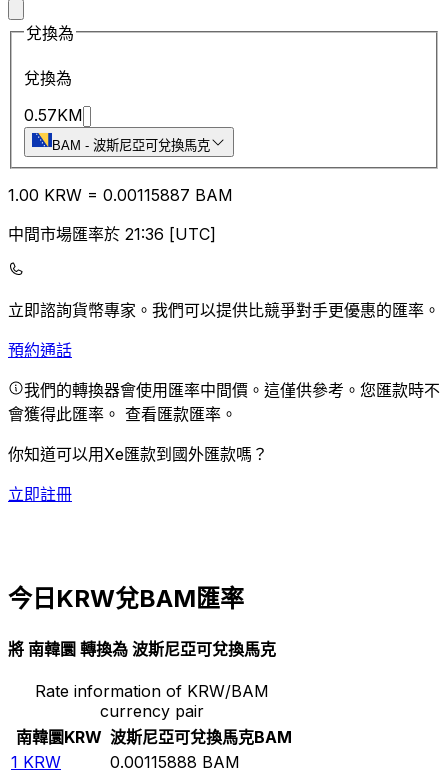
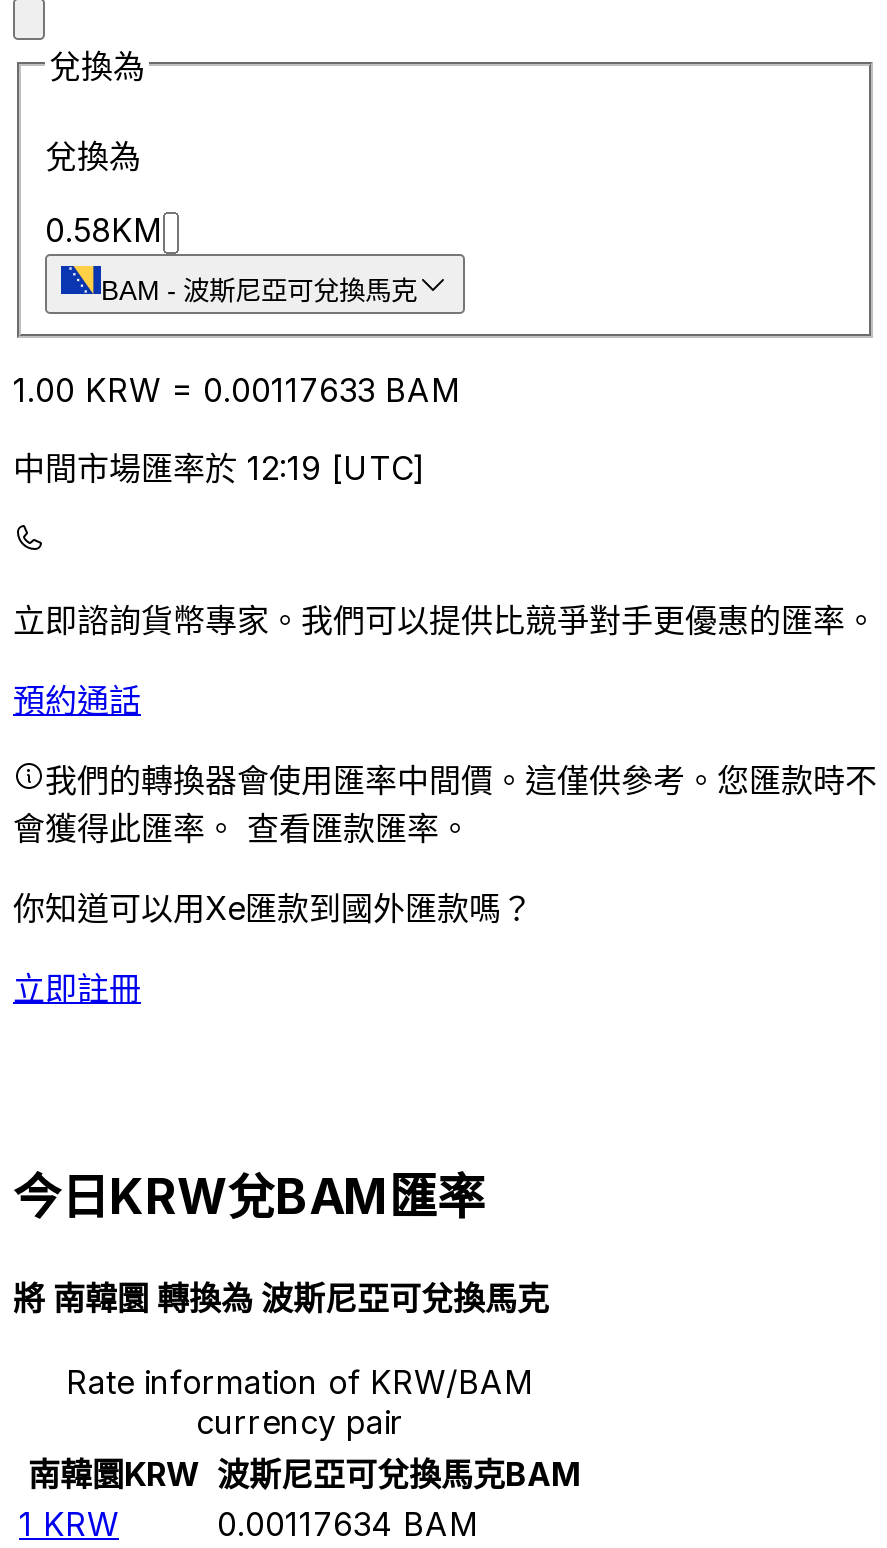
[24,105,83,125] 0.57KM -> [45,211,163,251] 0.58KM
[8,185,233,205] 1.00 KRW = 0.00115887 BAM -> [13,371,461,411] 1.00 KRW = 0.00117633 BAM
[8,224,216,244] 中間市場匯率於 21:36 [UTC] -> [13,449,425,489] 中間市場匯率於 12:19 [UTC]
[110,752,240,772] 0.00115888 BAM -> [217,1504,479,1544] 0.00117634 BAM

